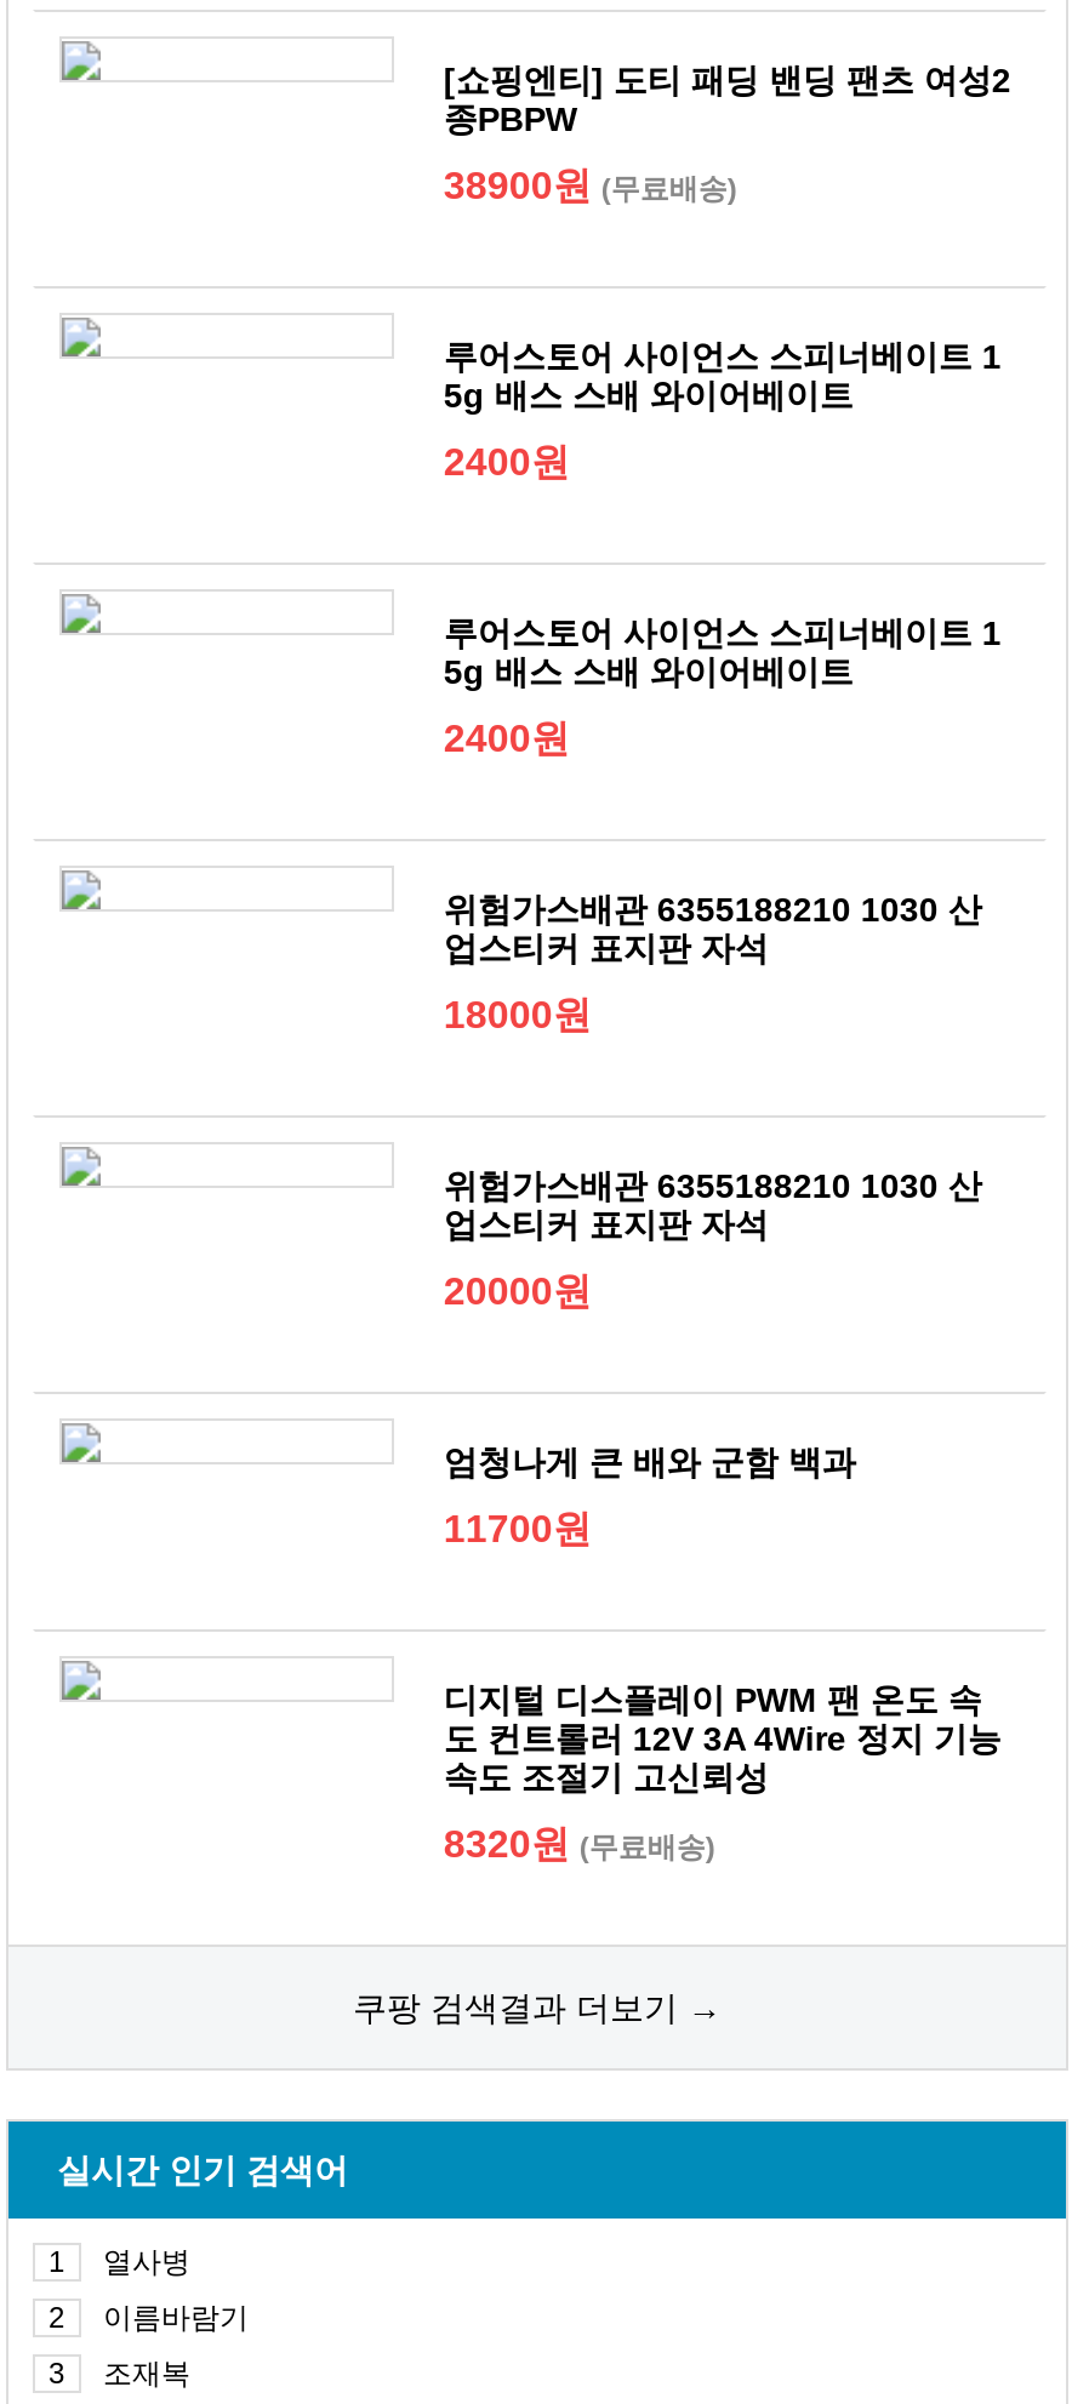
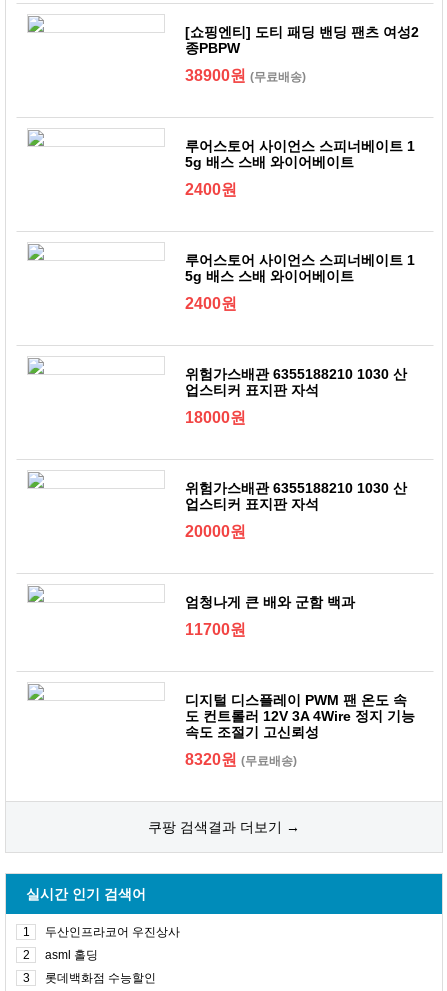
[103,2245,190,2279] 열사병 -> [45,925,180,939] 두산인프라코어 우진상사
[103,2301,249,2335] 이름바람기 -> [45,948,98,962] asml 홀딩
[103,2357,190,2391] 조재복 -> [45,971,156,985] 롯데백화점 수능할인

